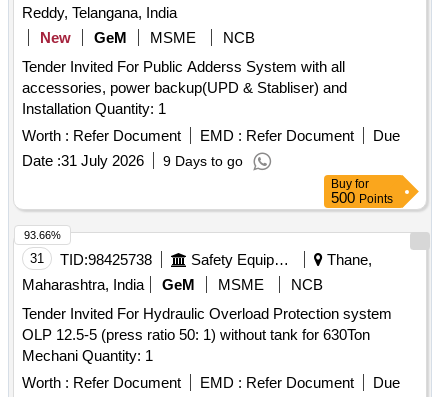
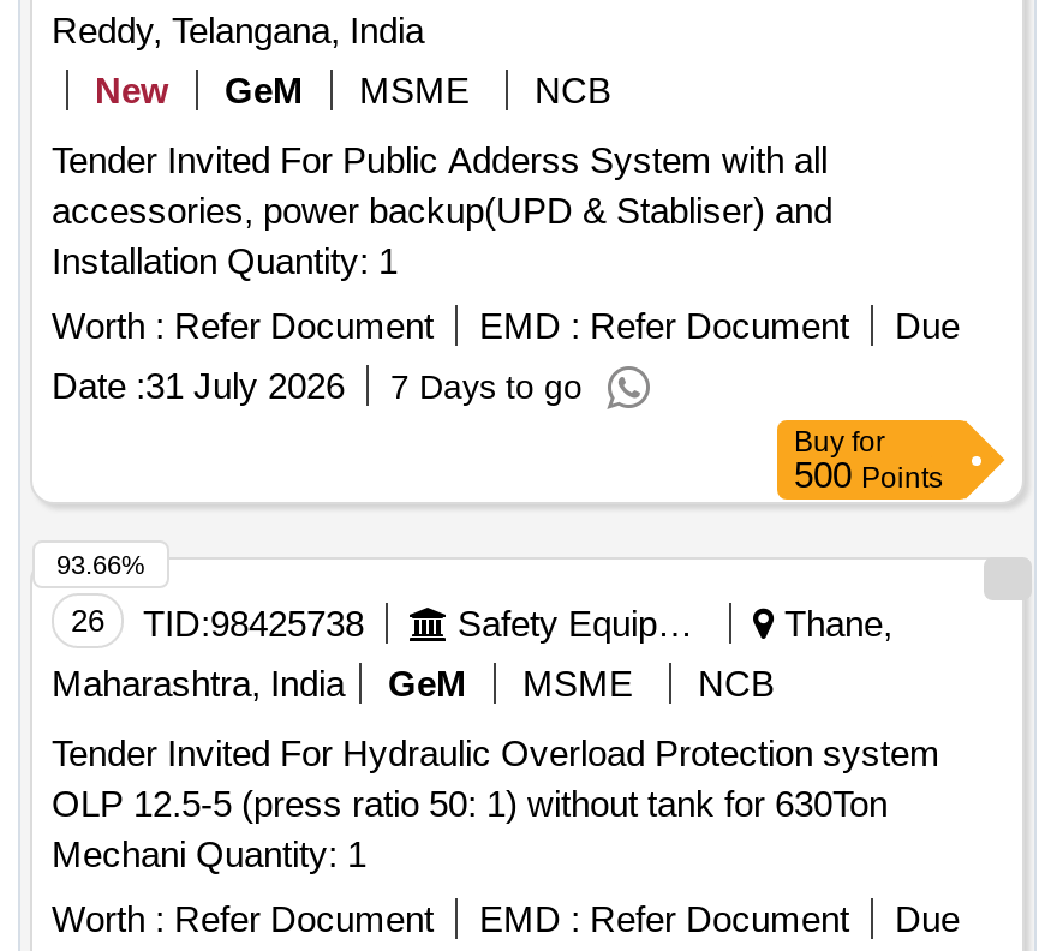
[22,152,243,169] Date : 31 July 2026 9 Days to go -> [52,366,583,406] Date : 31 July 2026 7 Days to go
[30,251,152,268] 31 TID:98425738 -> [71,603,364,644] 26 TID:98425738

